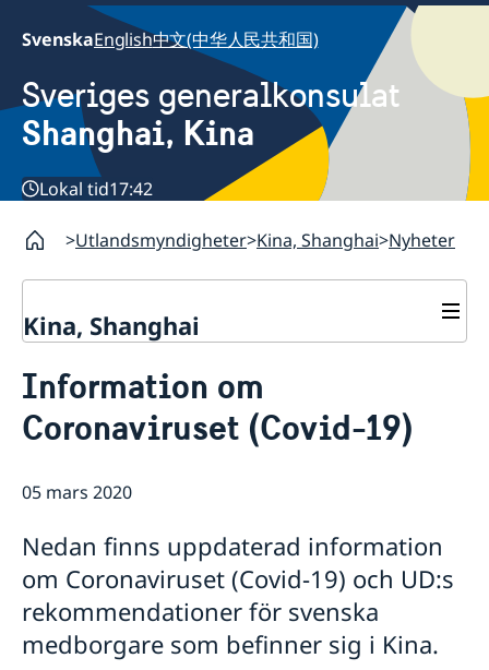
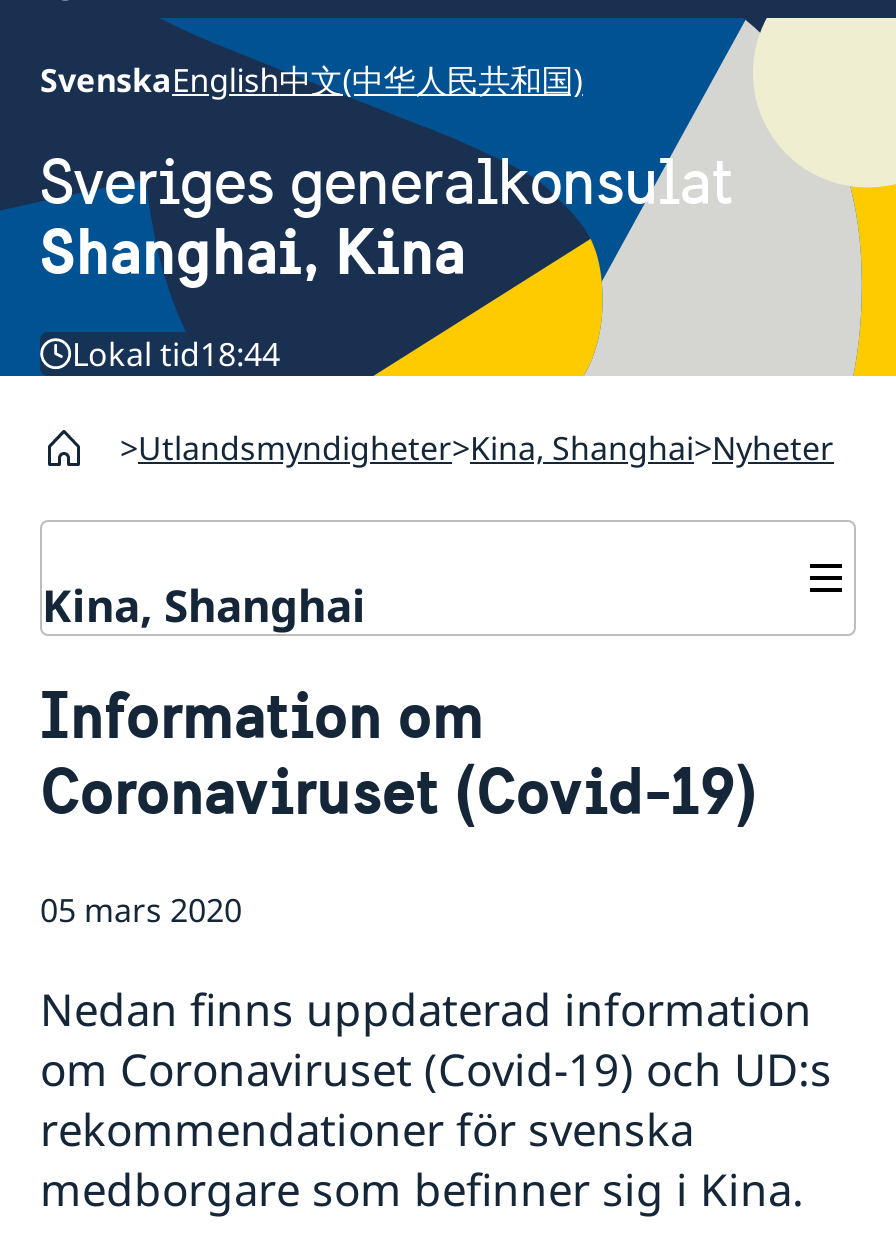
[39,177,153,201] Lokal tid17:42 -> [72,333,280,377] Lokal tid18:44

